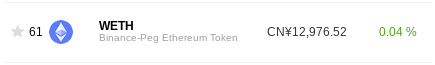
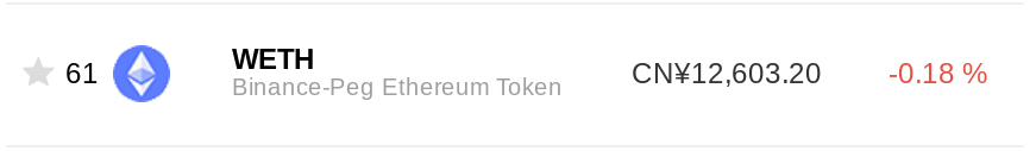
[267,25,417,39] CN¥12,976.52 | 0.04 % -> [632,57,988,90] CN¥12,603.20 | -0.18 %

